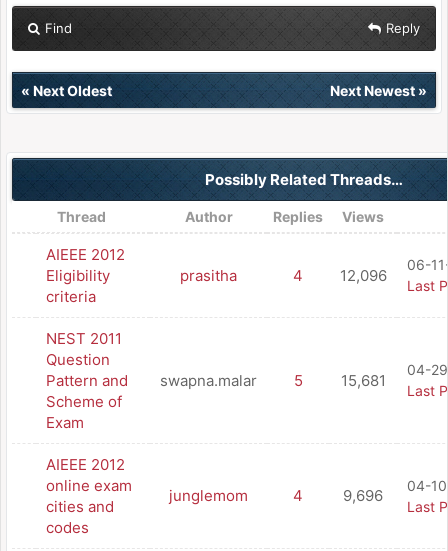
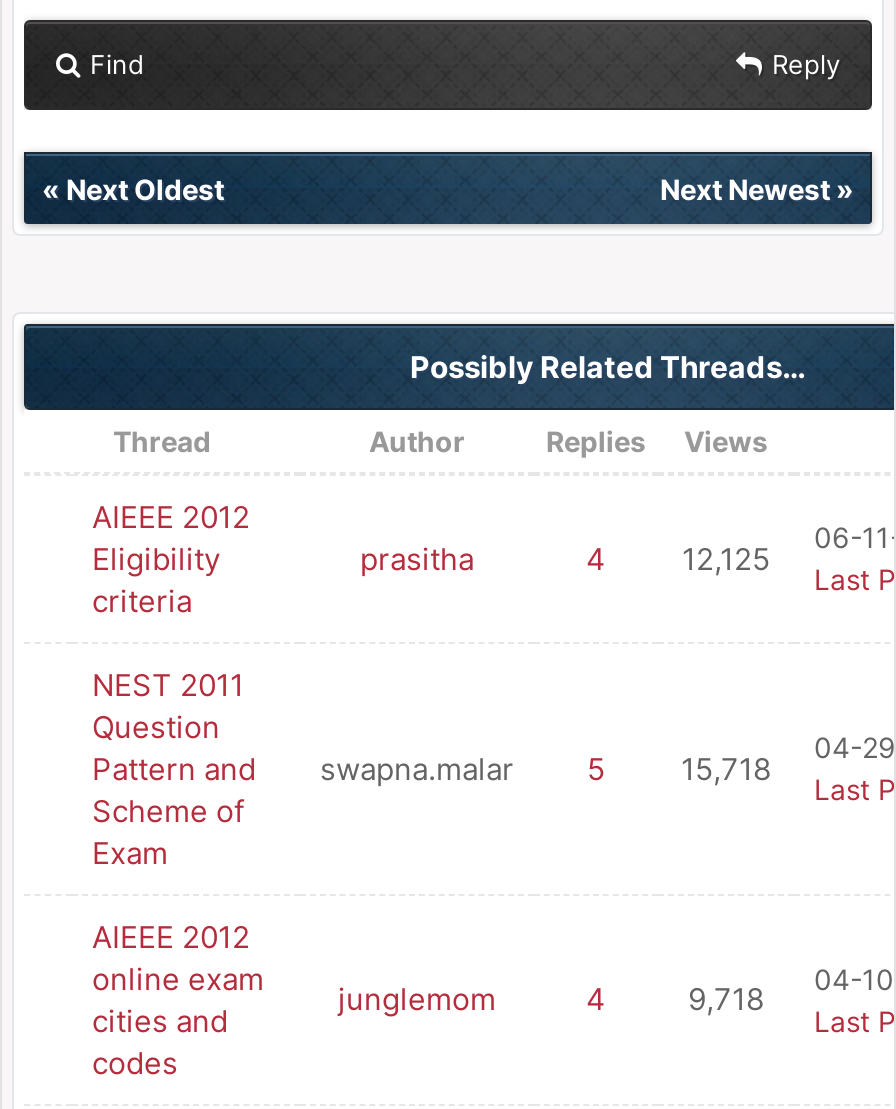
[293,266,386,285] 4 12,096 -> [586,540,770,578] 4 12,125
[46,371,385,390] Pattern and swapna.malar 5 15,681 -> [92,750,771,788] Pattern and swapna.malar 5 15,718
[343,486,383,505] 9,696 -> [688,980,764,1018] 9,718

